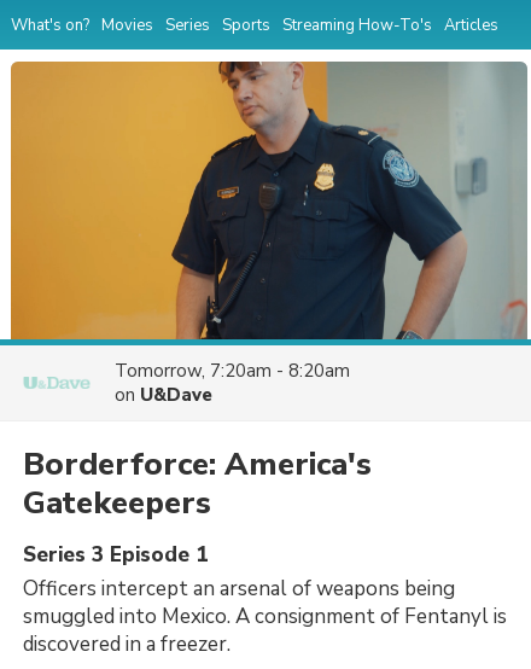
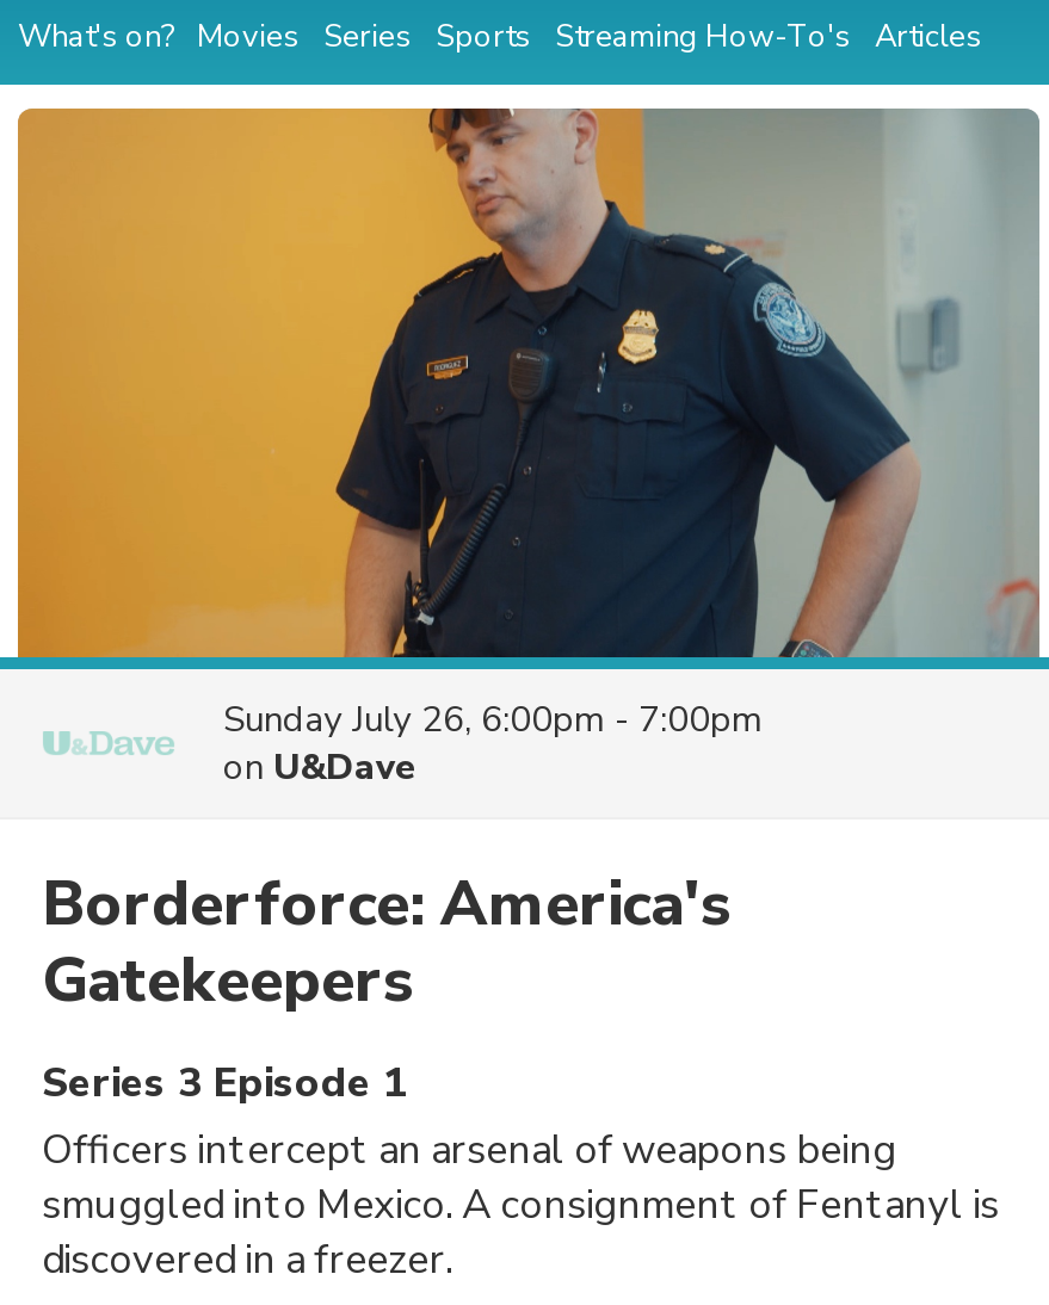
[115,359,350,383] Tomorrow, 7:20am - 8:20am -> [223,695,763,743] Sunday July 26, 6:00pm - 7:00pm

